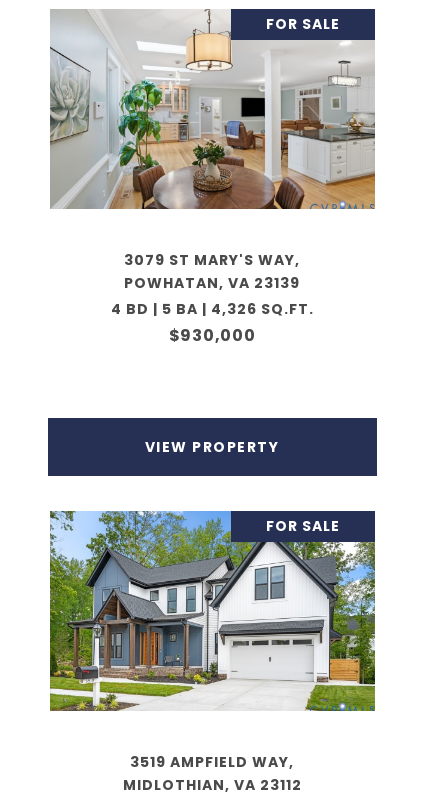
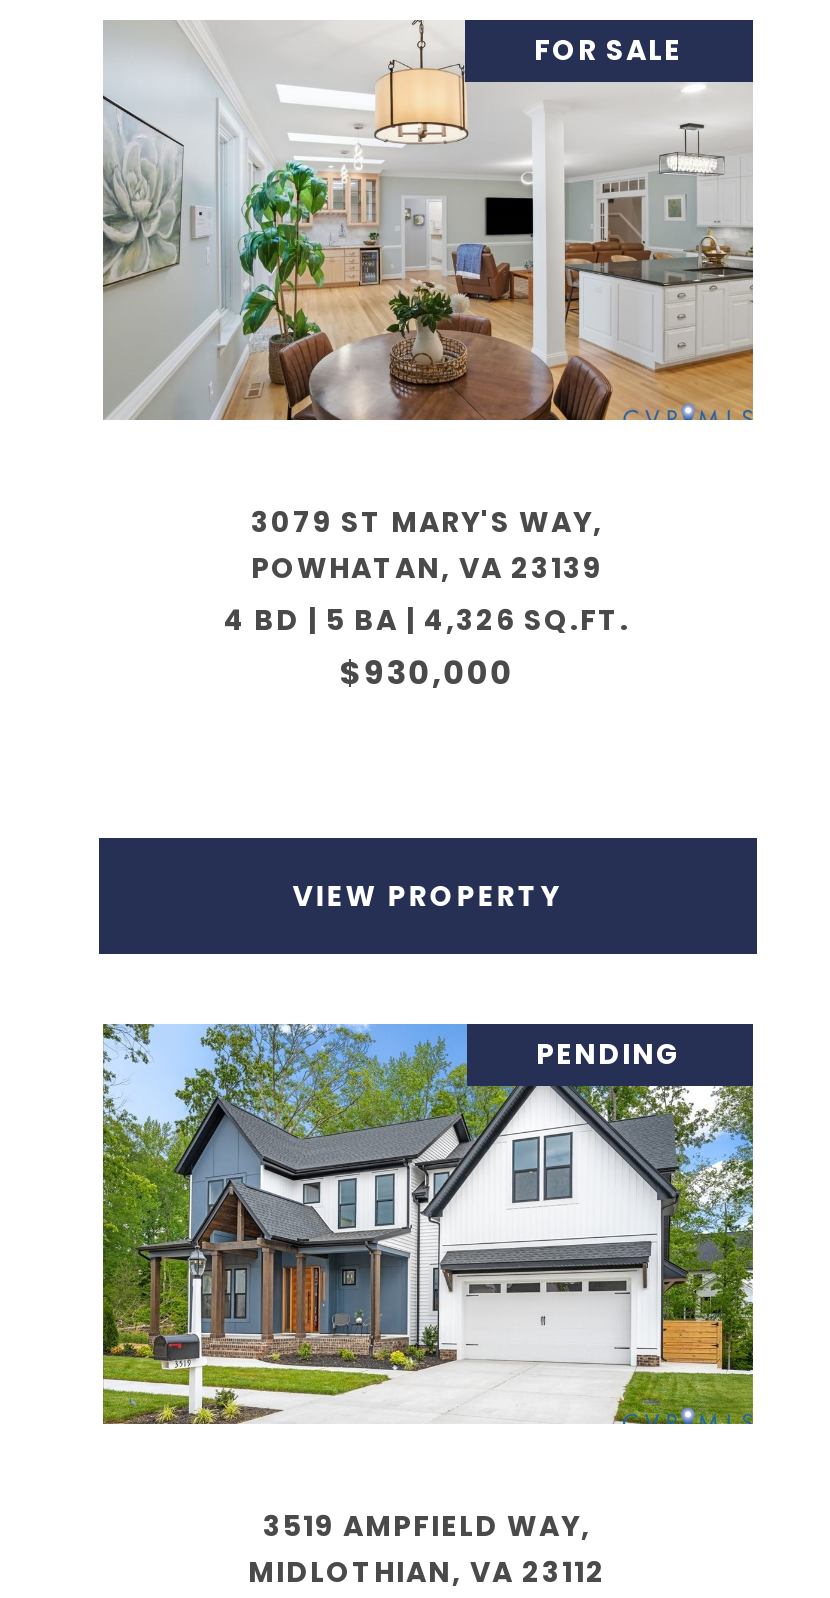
[265,516,339,536] FOR SALE -> [536,1034,682,1074] PENDING

